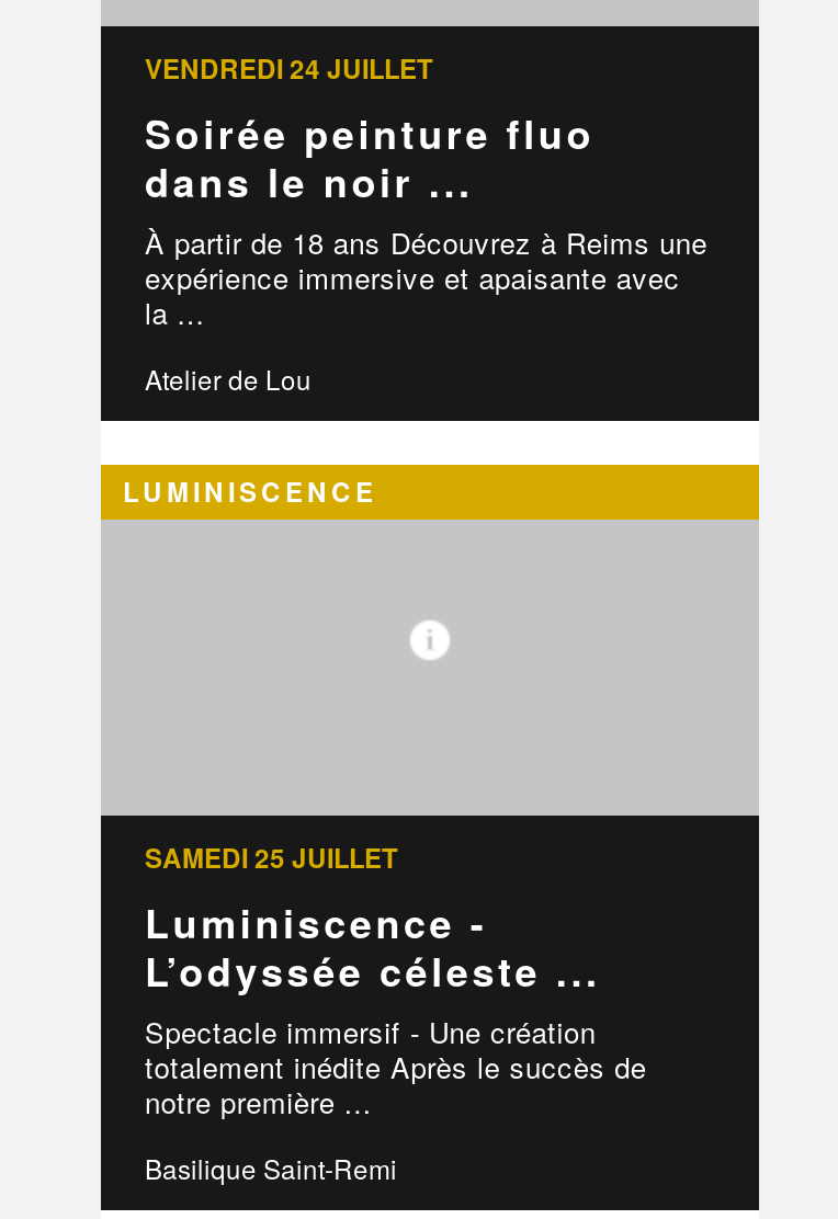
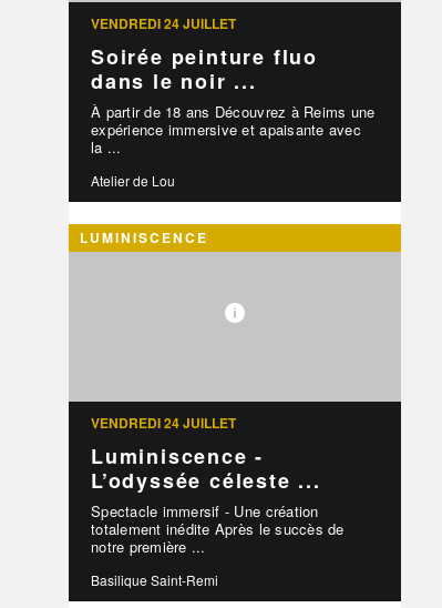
[145,838,397,877] SAMEDI 25 JUILLET -> [91,413,236,433] VENDREDI 24 JUILLET

